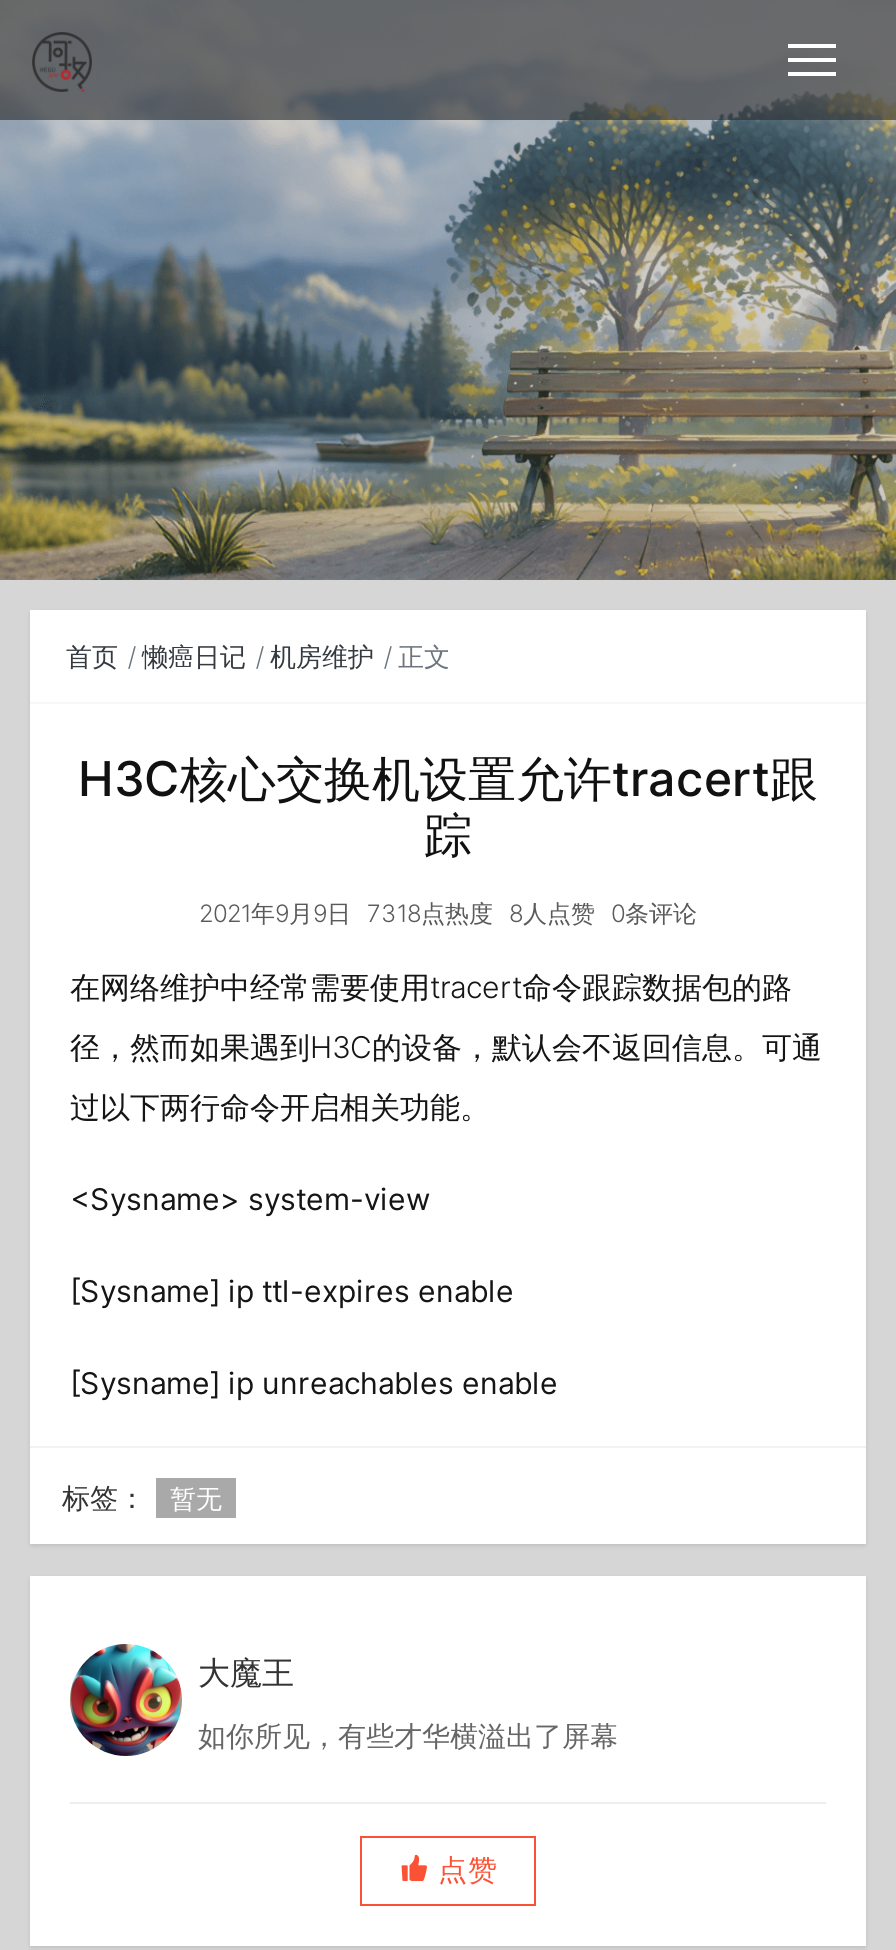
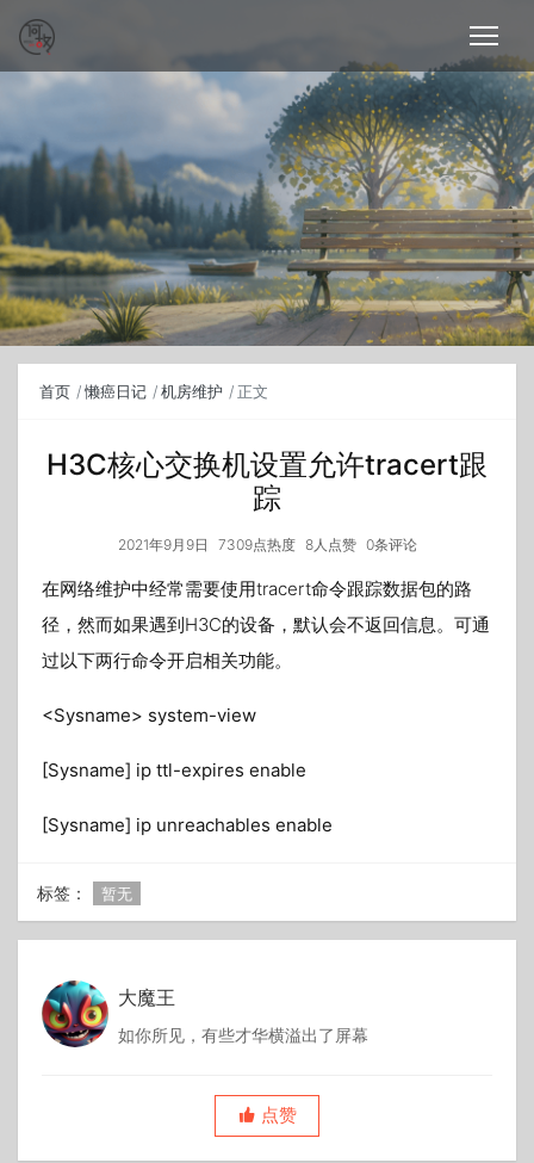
[199,898,697,928] 2021年9月9日 7318点热度 8人点赞 0条评论 -> [117,536,417,553] 2021年9月9日 7309点热度 8人点赞 0条评论

